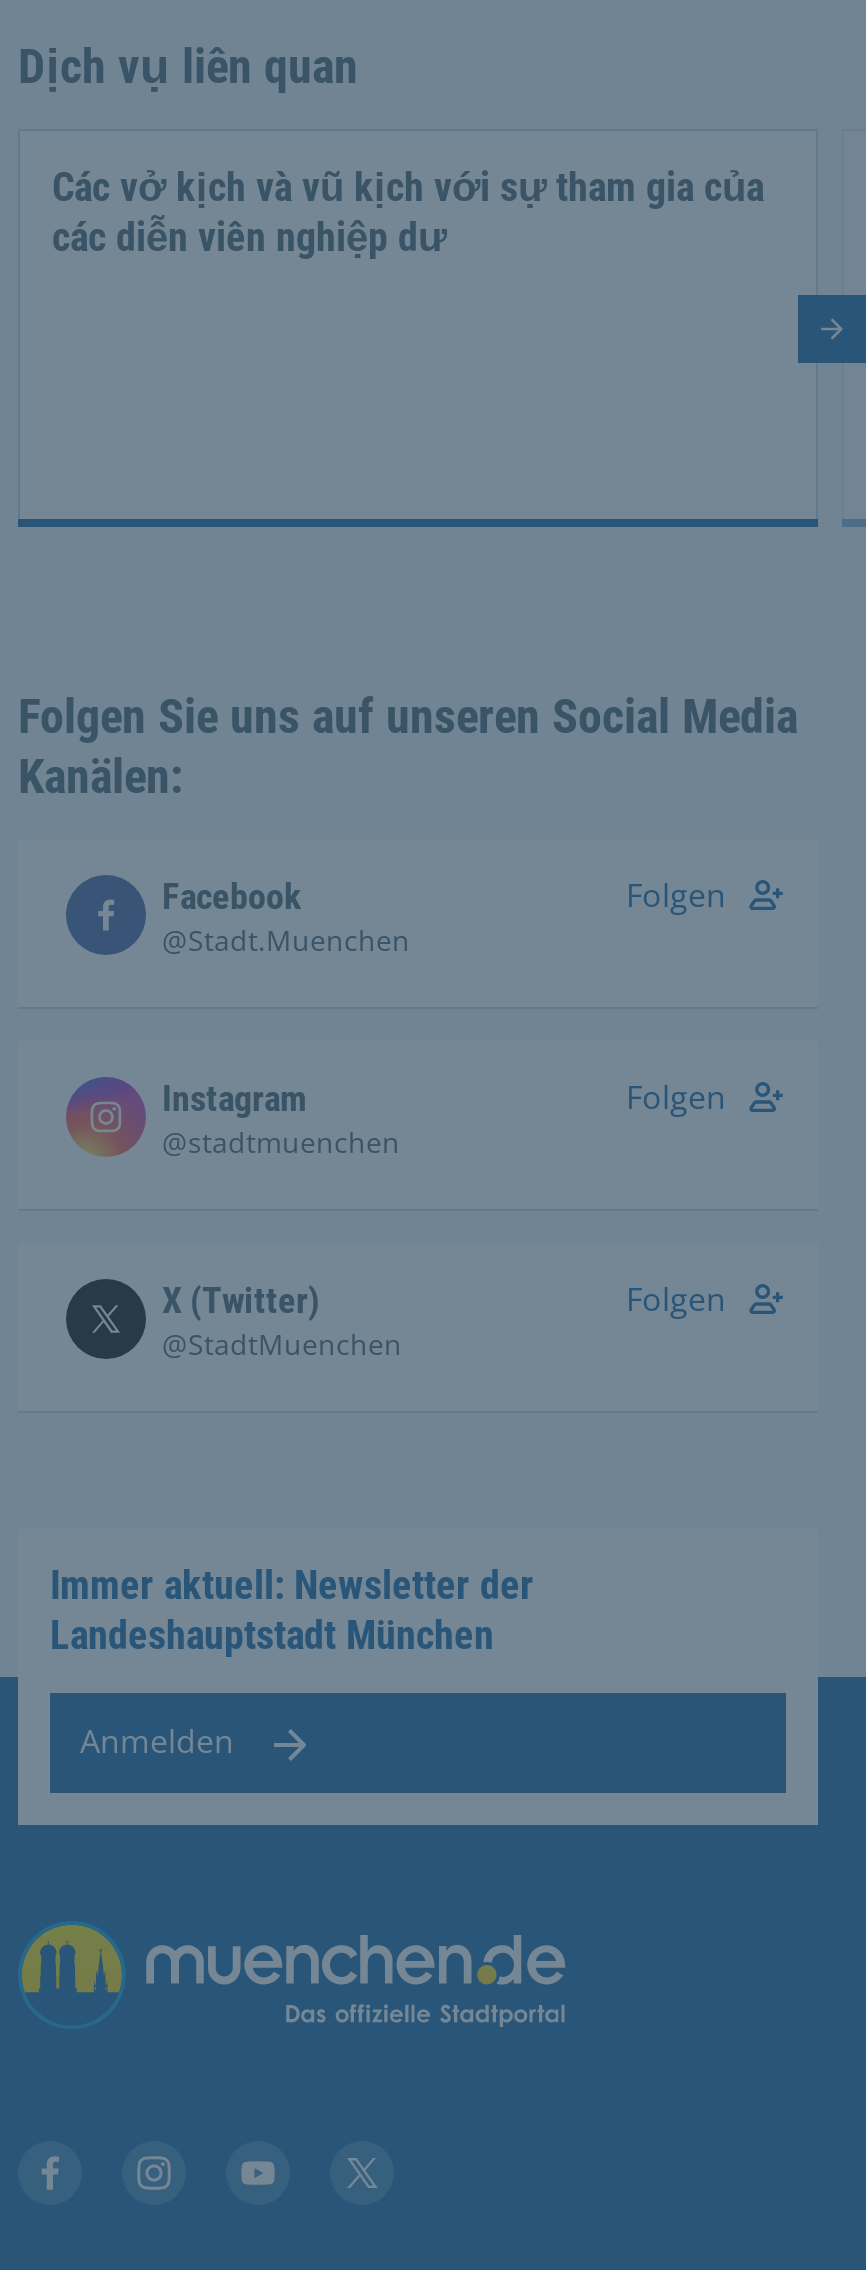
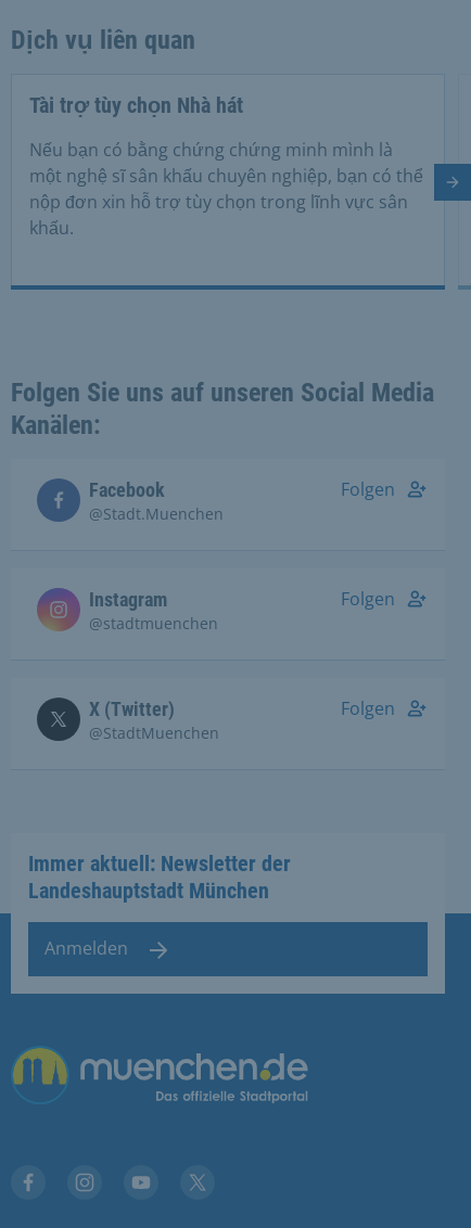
[52,163,764,261] Các vở kịch và vũ kịch với sự tham gia của | các diễn viên nghiệp dư -> [29,92,423,240] Tài trợ tùy chọn Nhà hát | Nếu bạn có bằng chứng chứng minh mình là | một nghệ sĩ sân khấu chuyên nghiệp, bạn có thể | nộp đơn xin hỗ trợ tùy chọn trong lĩnh vực sân | khấu.

